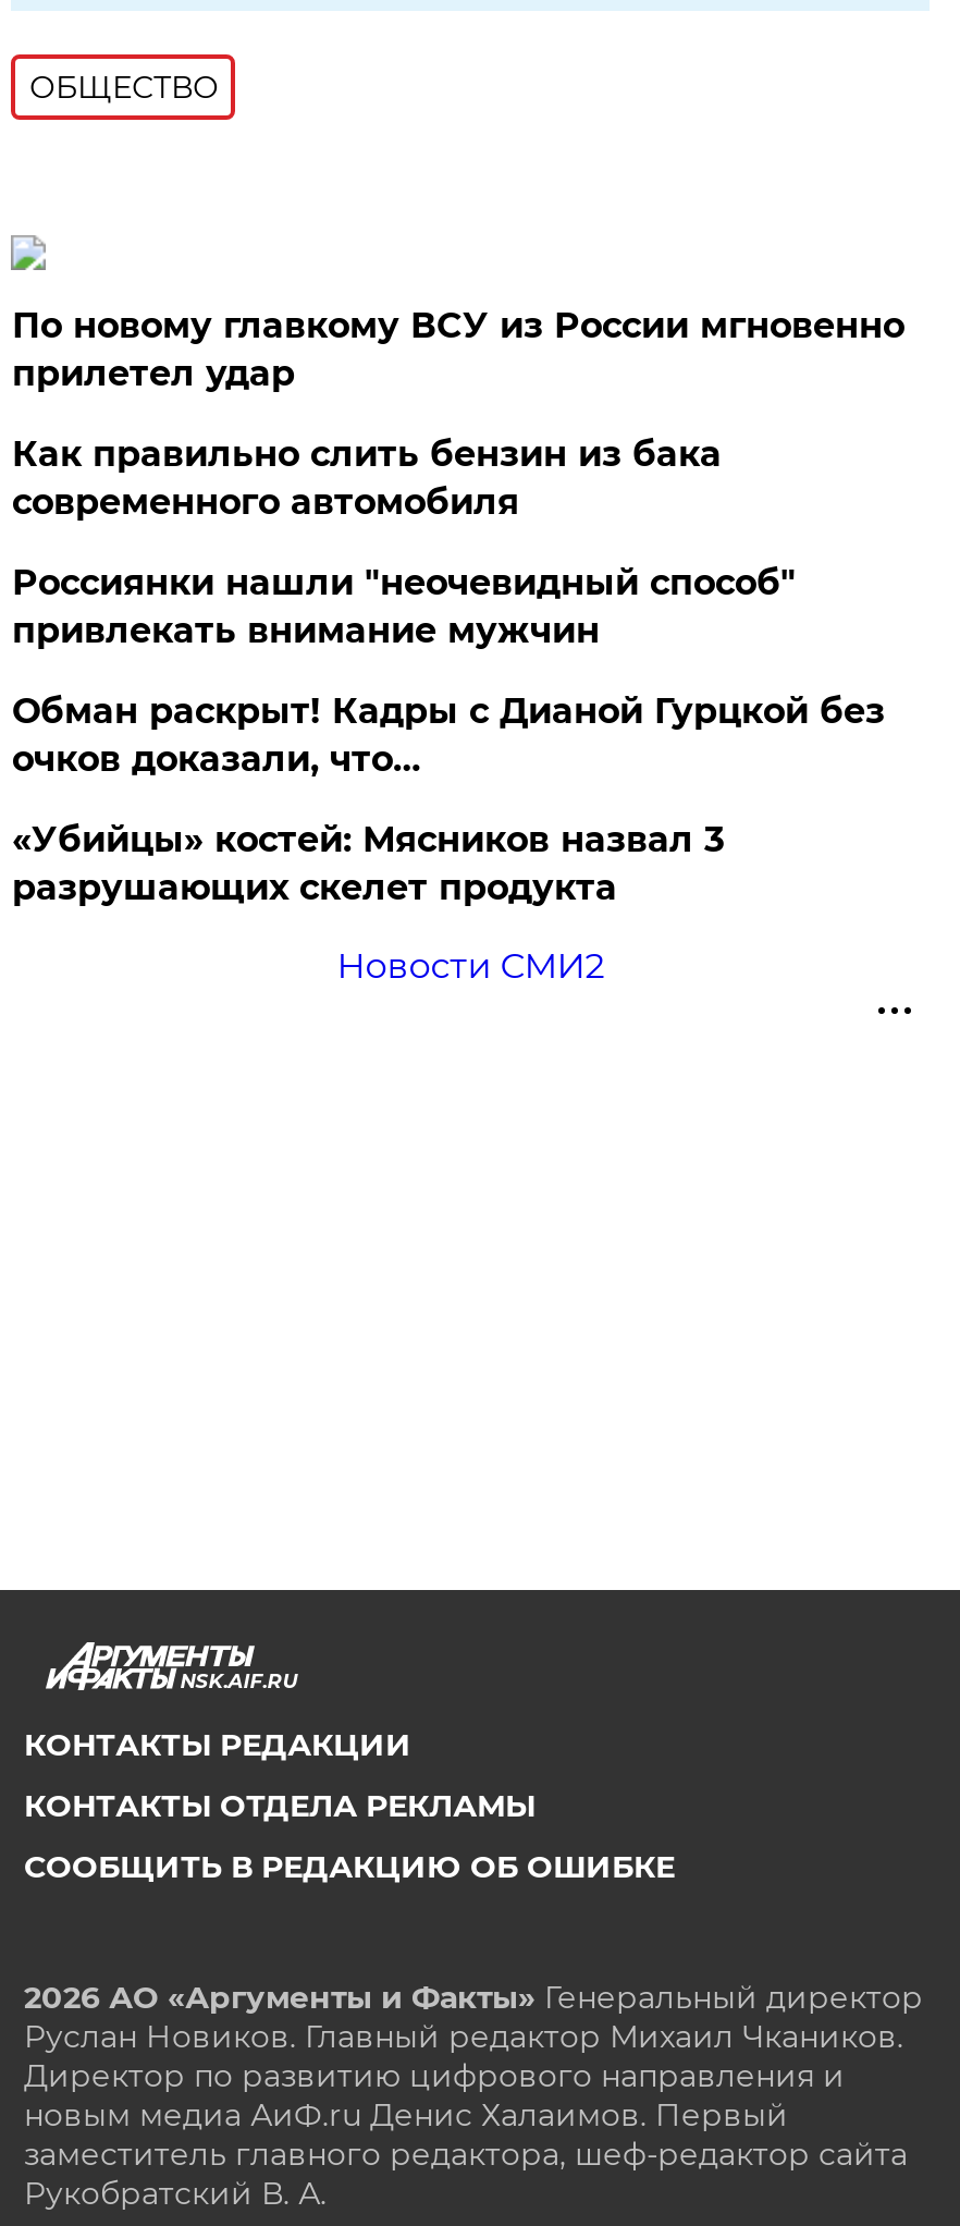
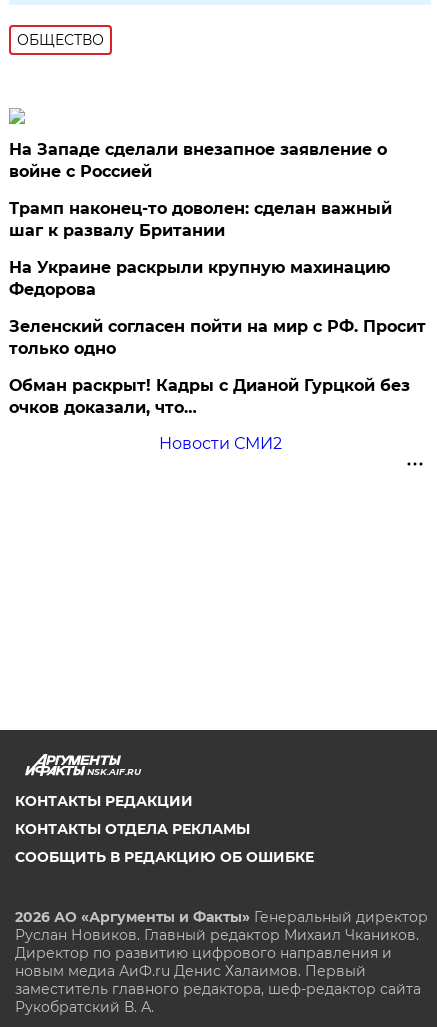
[12,305,904,651] По новому главкому ВСУ из России мгновенно | прилетел удар | Как правильно слить бензин из бака | современного автомобиля | Россиянки нашли "неочевидный способ" | привлекать внимание мужчин -> [9,140,426,358] На Западе сделали внезапное заявление о | войне с Россией | Трамп наконец-то доволен: сделан важный | шаг к развалу Британии | На Украине раскрыли крупную махинацию | Федорова | Зеленский согласен пойти на мир с РФ. Просит | только одно
moved [12,690,885,780] -> [9,376,410,417]: Обман раскрыт! Кадры с Дианой Гурцкой без | очков доказали, что…
[12,819,724,908] «Убийцы» костей: Мясников назвал 3 | разрушающих скелет продукта -> none

